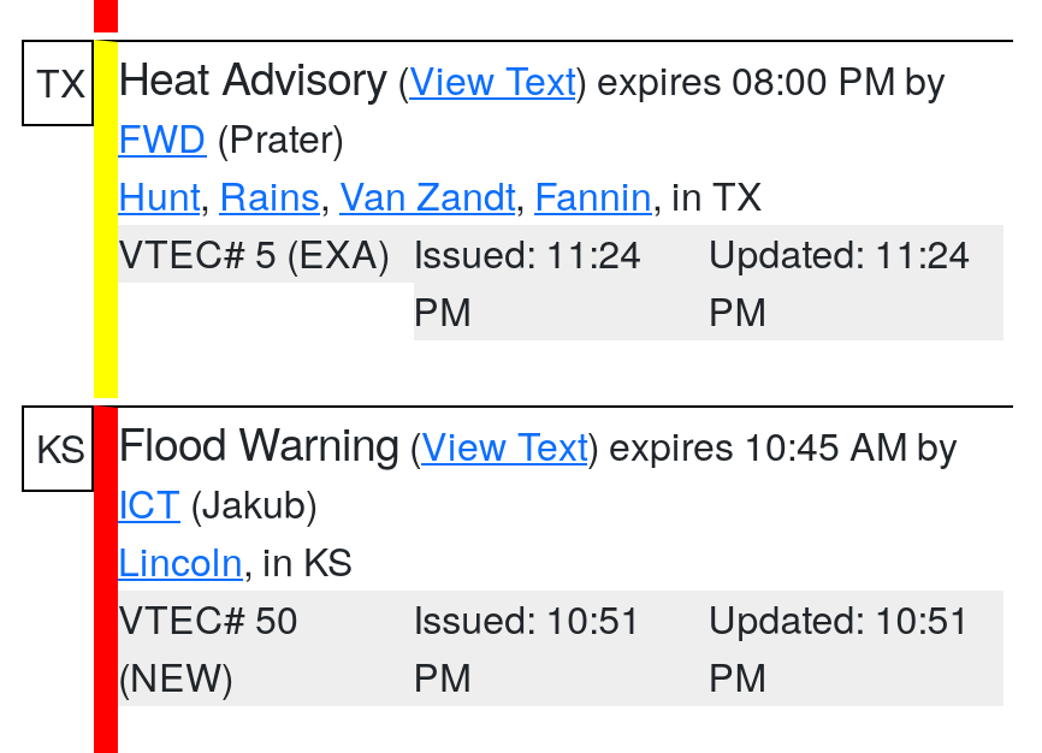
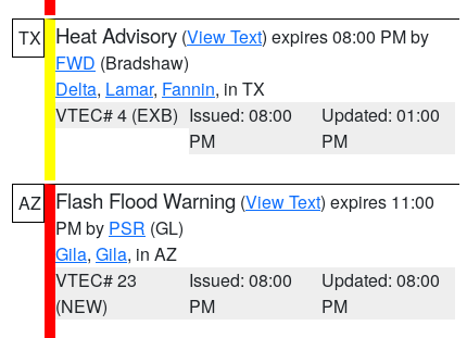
[118,109,763,280] FWD (Prater) | Hunt, Rains, Van Zandt, Fannin, in TX | VTEC# 5 (EXA) Issued: 11:24 -> [55,50,292,127] FWD (Bradshaw) | Delta, Lamar, Fannin, in TX | VTEC# 4 (EXB) Issued: 08:00
[708,225,970,280] Updated: 11:24 -> [322,102,440,127] Updated: 01:00
[36,410,958,646] KS Flood Warning (View Text) expires 10:45 AM by | ICT (Jakub) | Lincoln, in KS | VTEC# 50 -> [18,186,434,292] AZ Flash Flood Warning (View Text) expires 11:00 | PM by PSR (GL) | Gila, Gila, in AZ | VTEC# 23
[413,591,642,646] Issued: 10:51 -> [189,267,292,292] Issued: 08:00
[708,591,970,646] Updated: 10:51 -> [322,267,440,292] Updated: 08:00

